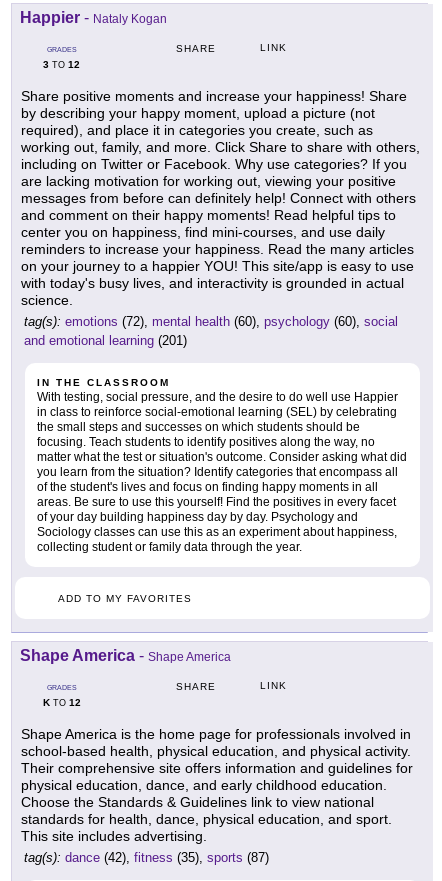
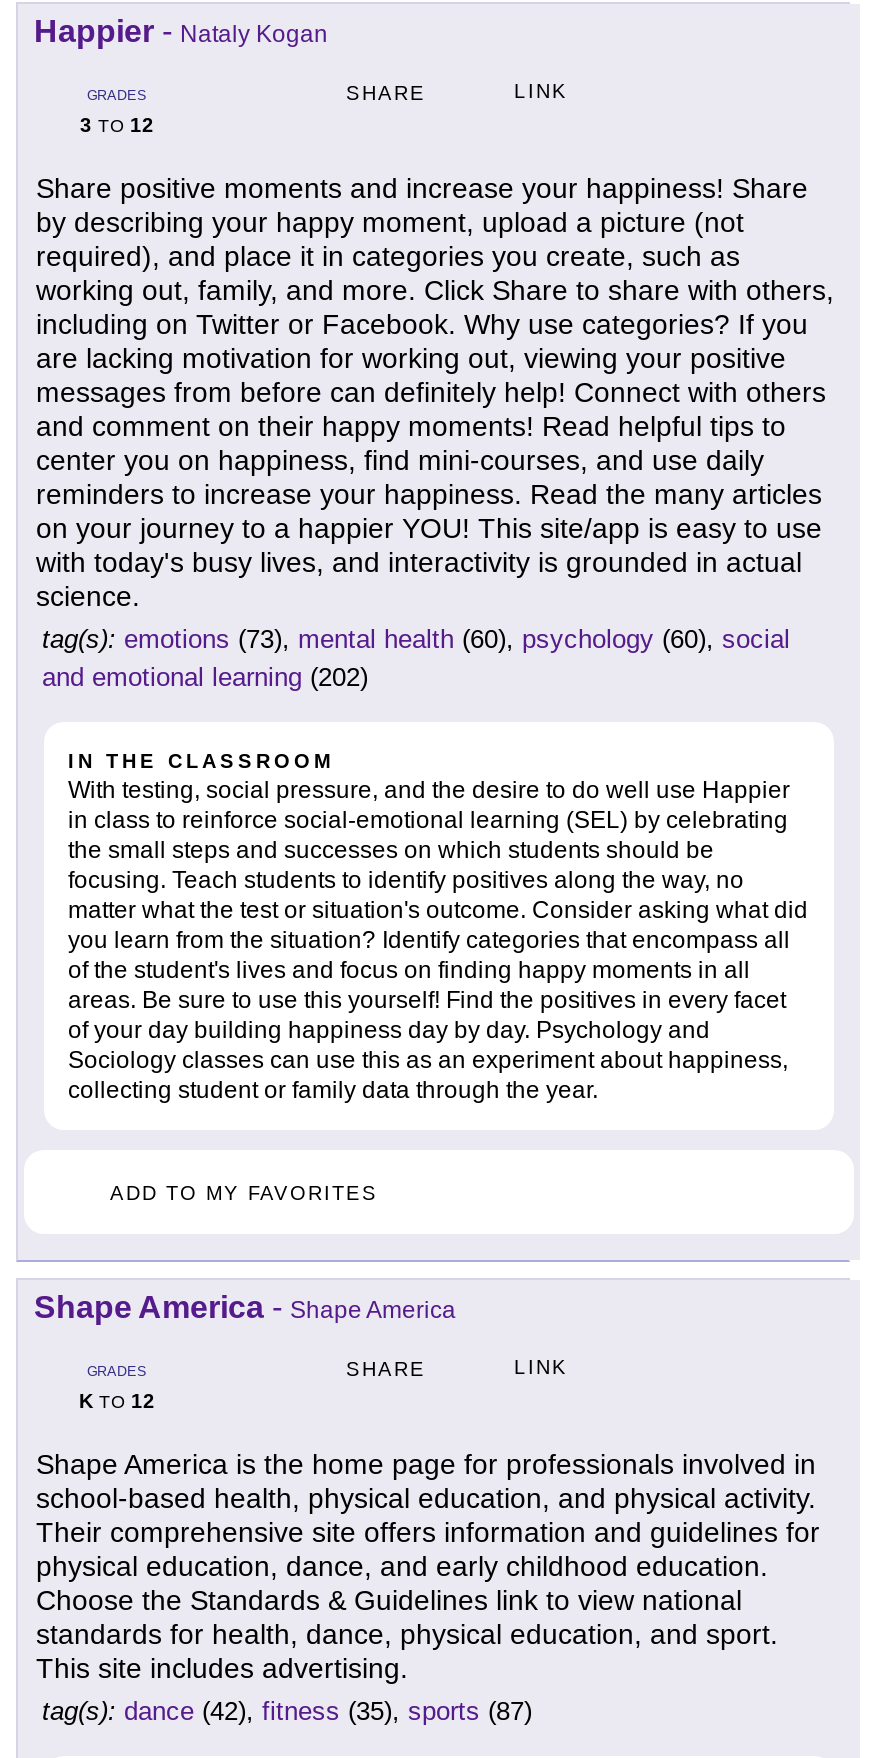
[24,314,398,329] tag(s): emotions (72), mental health (60), psychology (60), social -> [42,625,790,655] tag(s): emotions (73), mental health (60), psychology (60), social
[24,333,187,348] and emotional learning (201) -> [42,663,368,693] and emotional learning (202)

